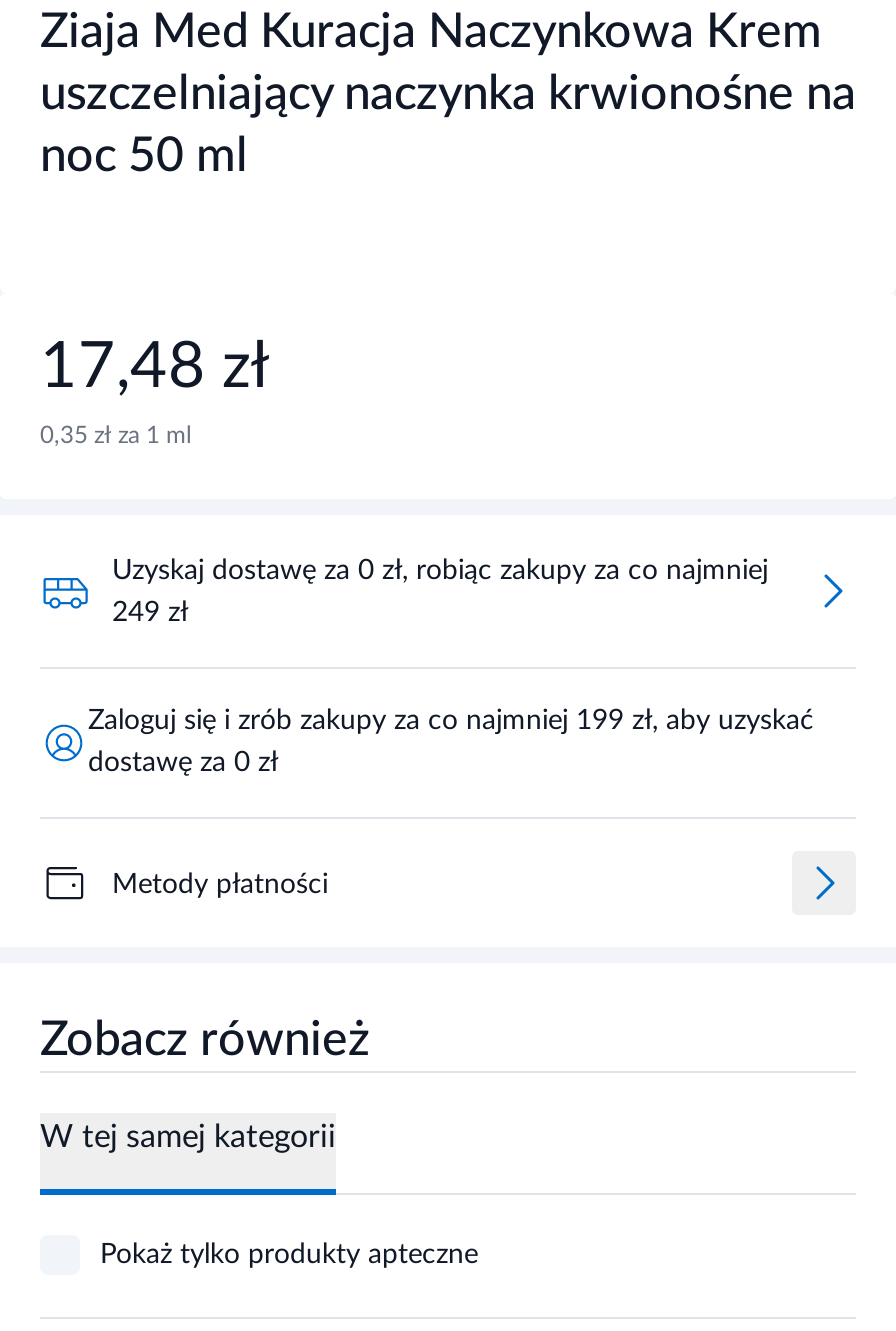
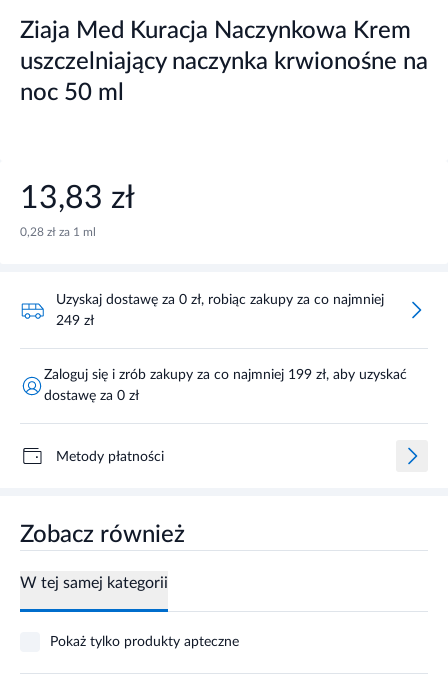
[40,335,270,399] 17,48 zł -> [20,182,135,214] 13,83 zł
[40,423,192,447] 0,35 zł za 1 ml -> [20,226,96,238] 0,28 zł za 1 ml

